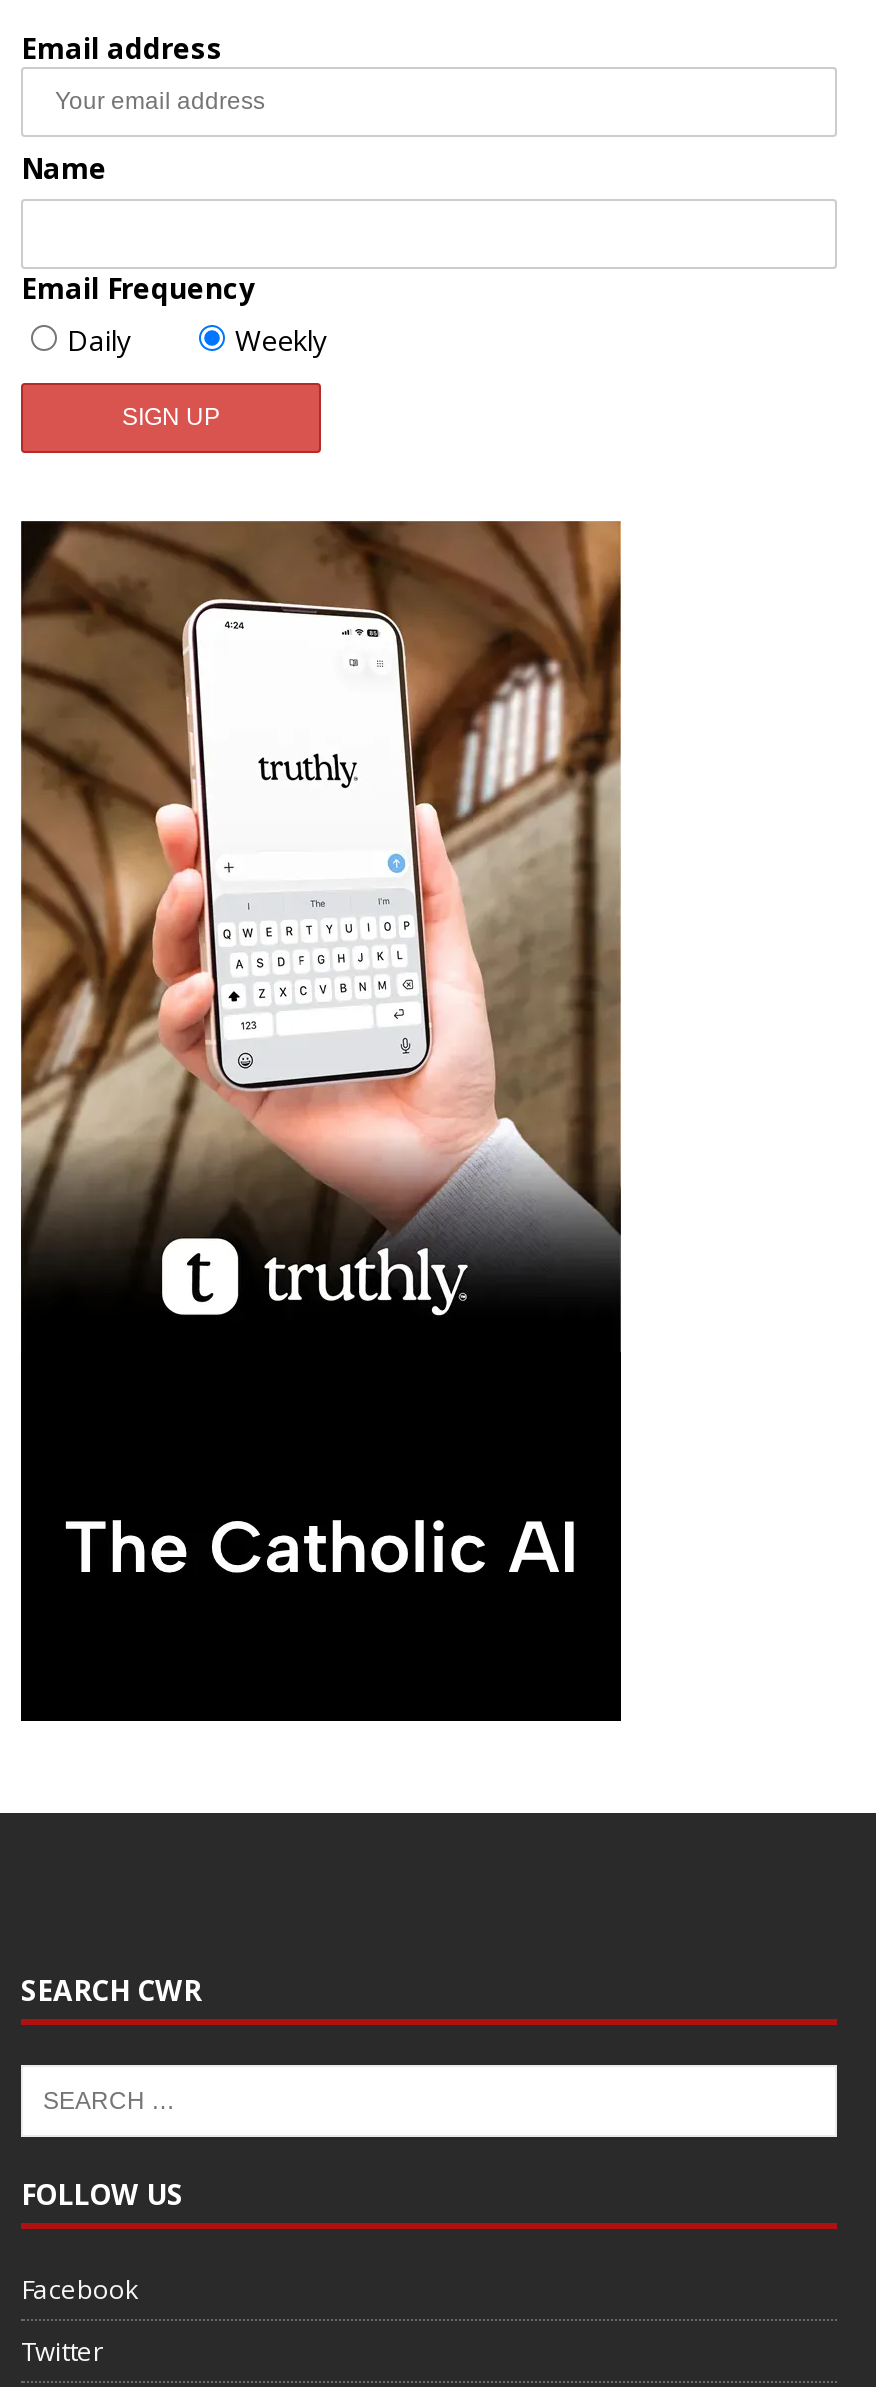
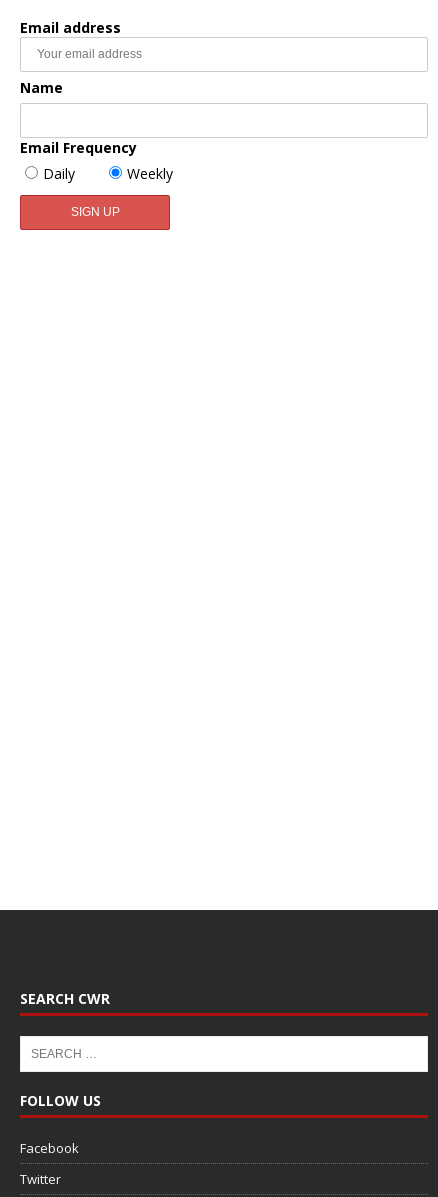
[19,518,623,1724] [image] -> none

